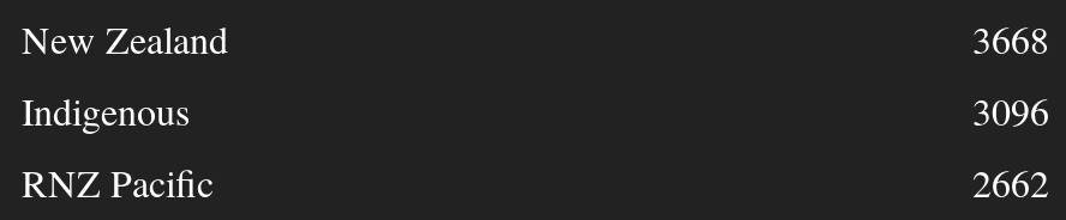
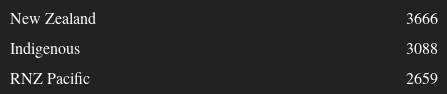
[972,12,1049,63] 3668 -> [406,7,438,28] 3666
[972,84,1049,134] 3096 -> [406,37,438,58] 3088
[972,156,1049,206] 2662 -> [406,67,438,88] 2659

